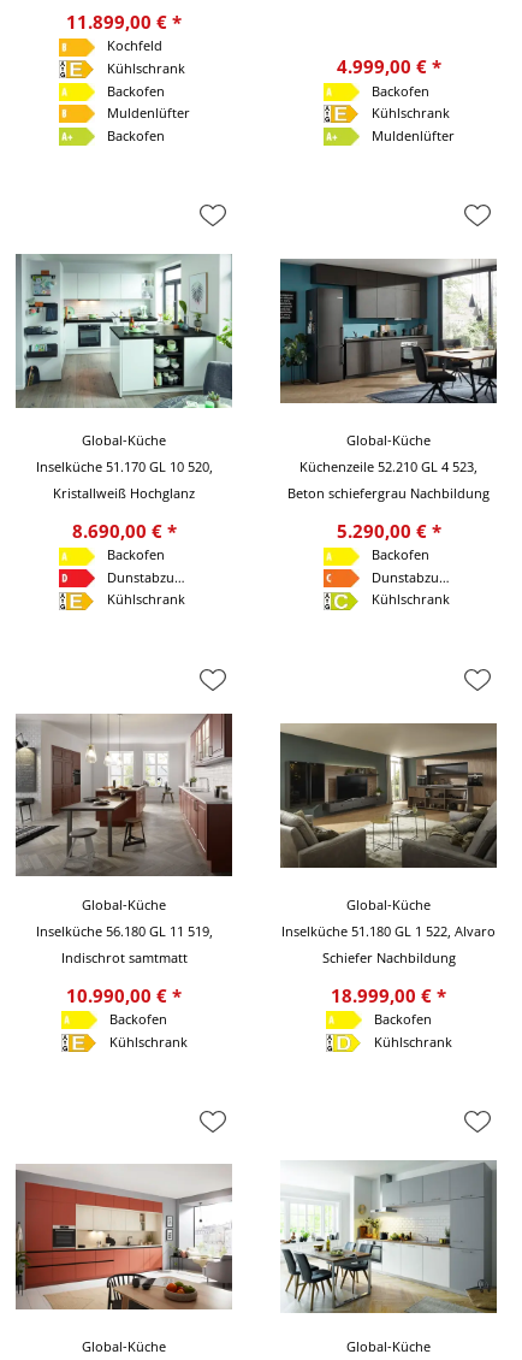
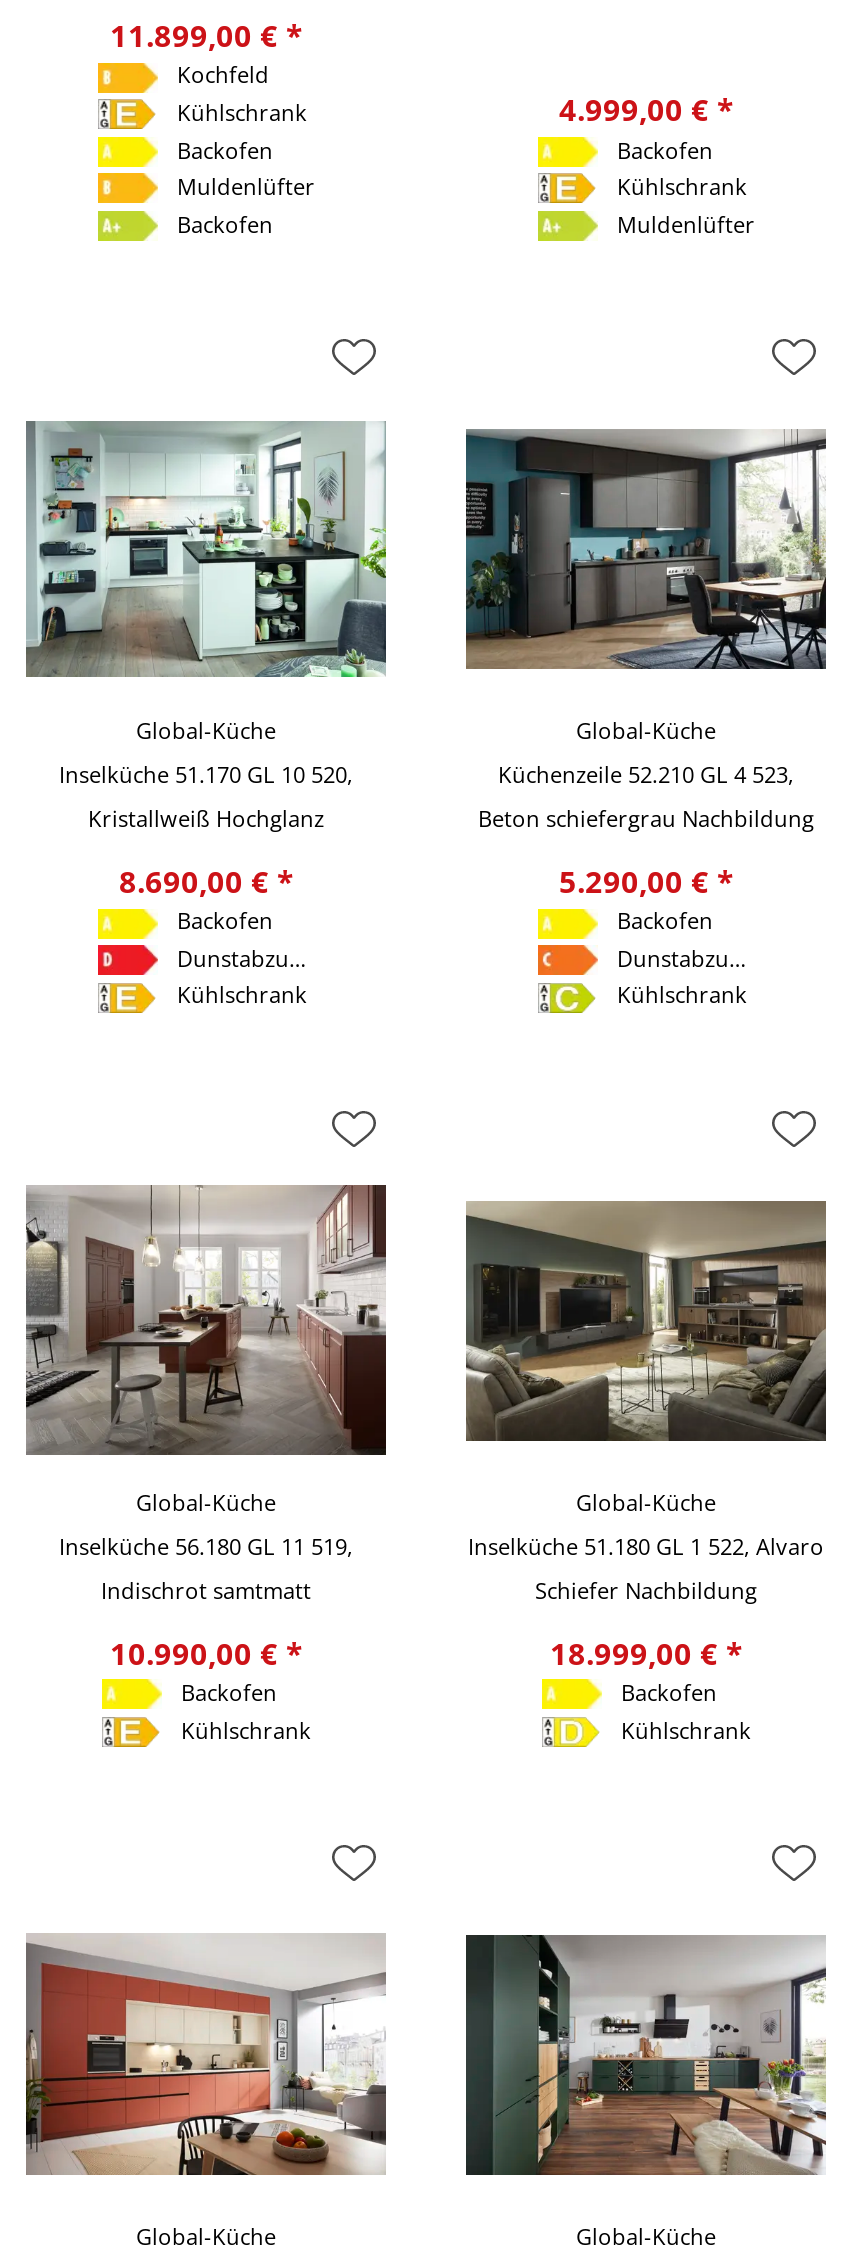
[280,1159,498,1314] [image] -> [464,1929,826,2181] [image]

